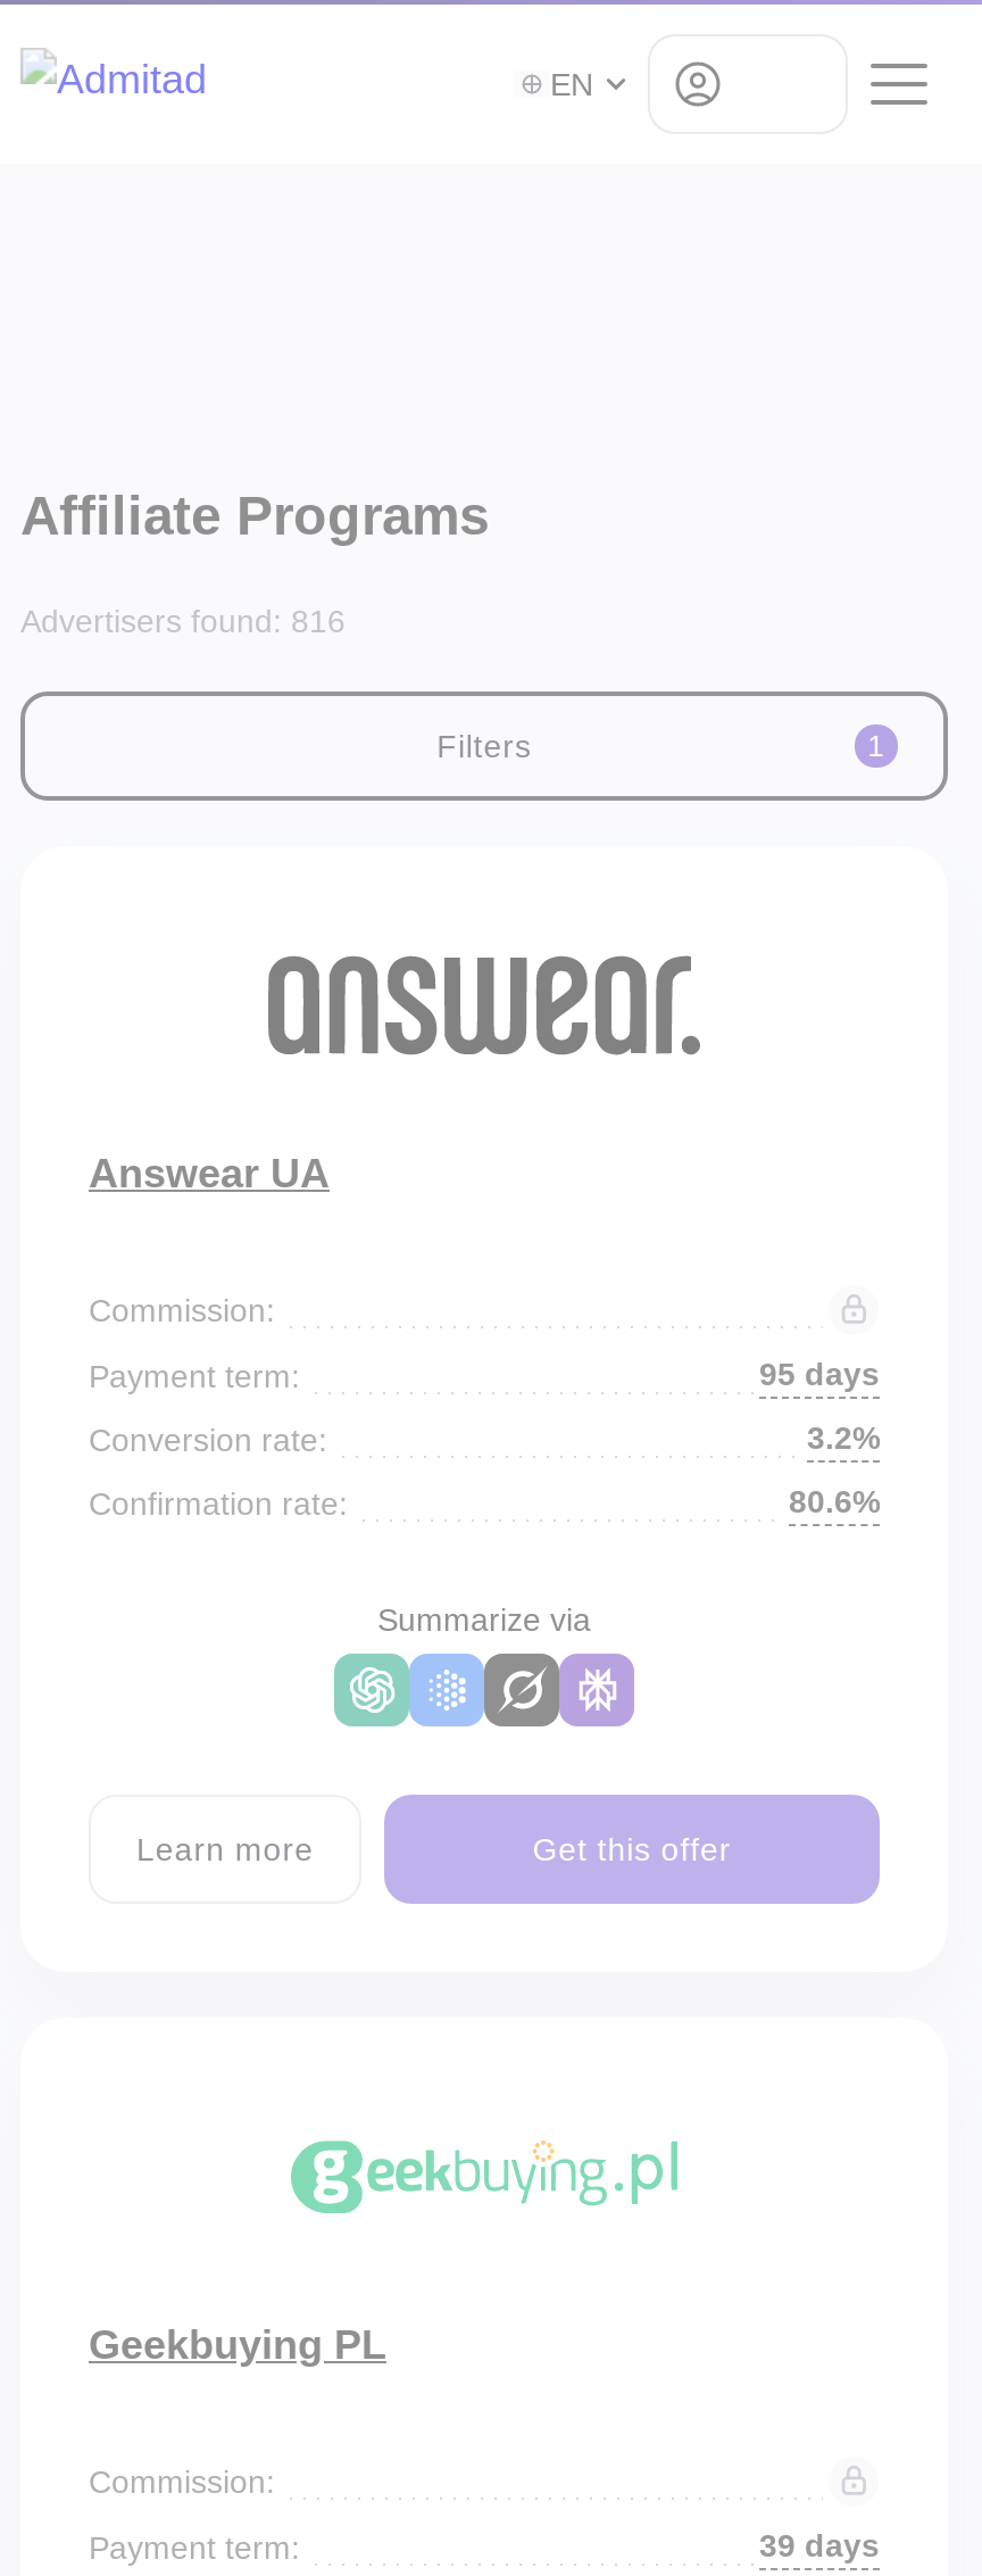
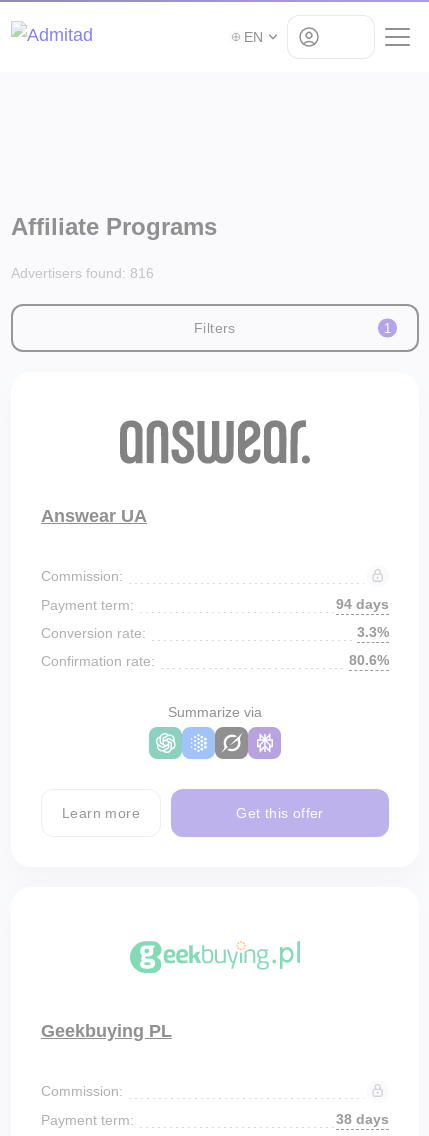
[759,1356,880,1392] 95 days -> [336,596,389,612] 94 days
[807,1419,880,1456] 3.2% -> [357,624,389,640] 3.3%
[759,2527,880,2563] 39 days -> [336,1111,389,1127] 38 days

